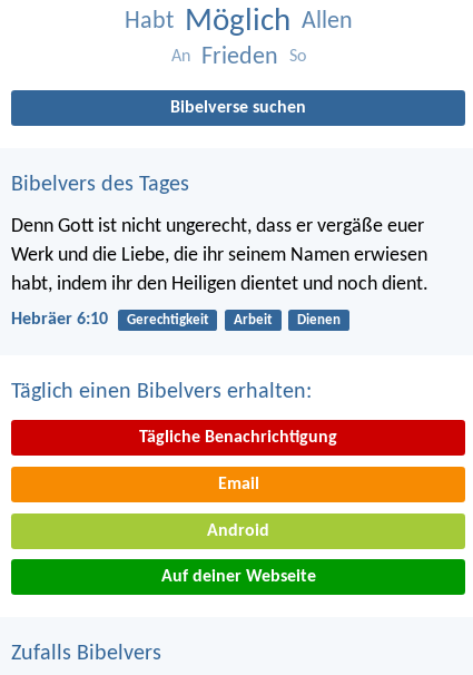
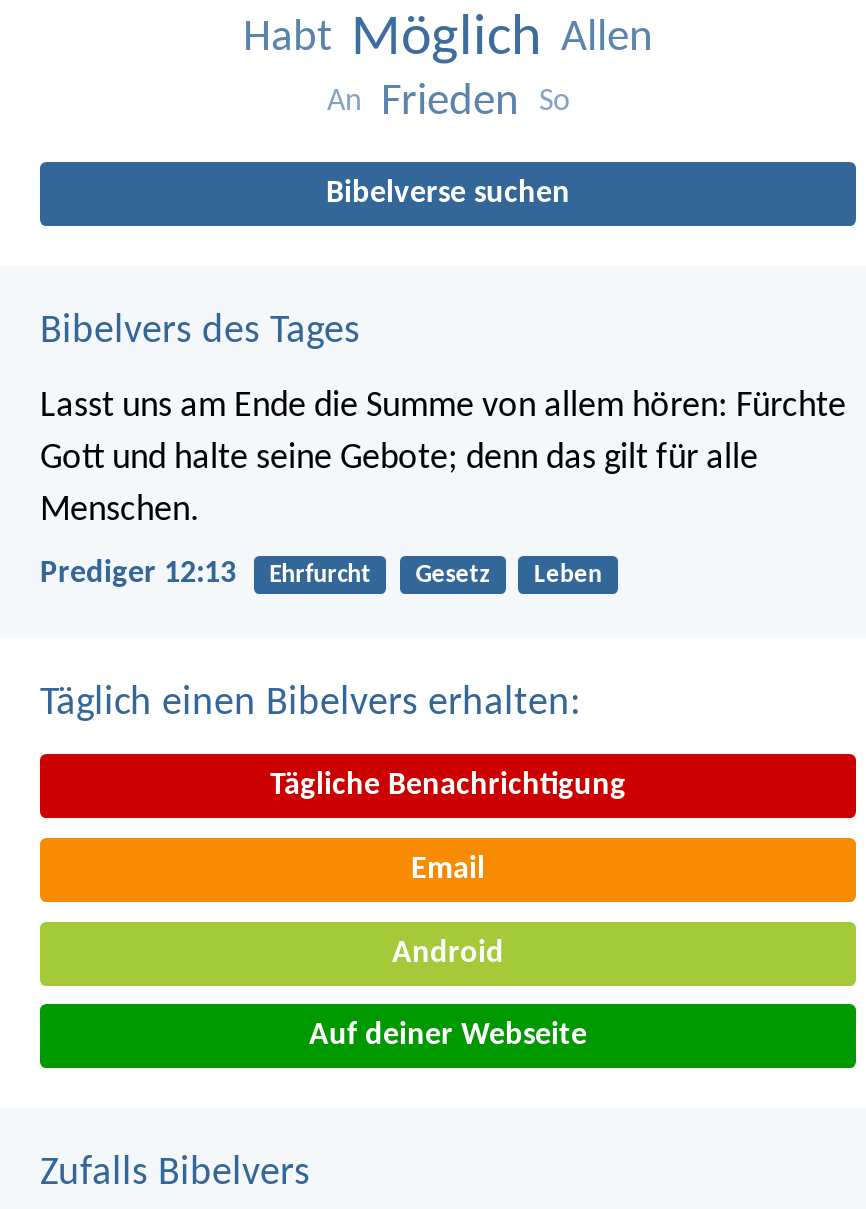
[11,216,428,295] Denn Gott ist nicht ungerecht, dass er vergäße euer | Werk und die Liebe, die ihr seinem Namen erwiesen | habt, indem ihr den Heiligen dientet und noch dient. -> [40,388,846,530] Lasst uns am Ende die Summe von allem hören: Fürchte | Gott und halte seine Gebote; denn das gilt für alle | Menschen.
[11,311,341,329] Hebräer 6:10 | Gerechtigkeit | Arbeit | Dienen -> [40,558,602,590] Prediger 12:13 | Ehrfurcht | Gesetz | Leben

